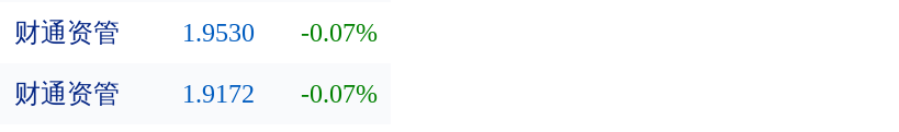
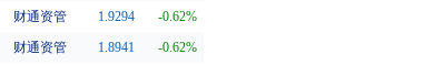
[182,17,255,48] 1.9530 -> [98,9,135,24] 1.9294
[301,17,378,48] -0.07% -> [158,9,197,24] -0.62%
[182,79,255,109] 1.9172 -> [98,40,135,55] 1.8941
[301,79,378,109] -0.07% -> [158,40,197,55] -0.62%

